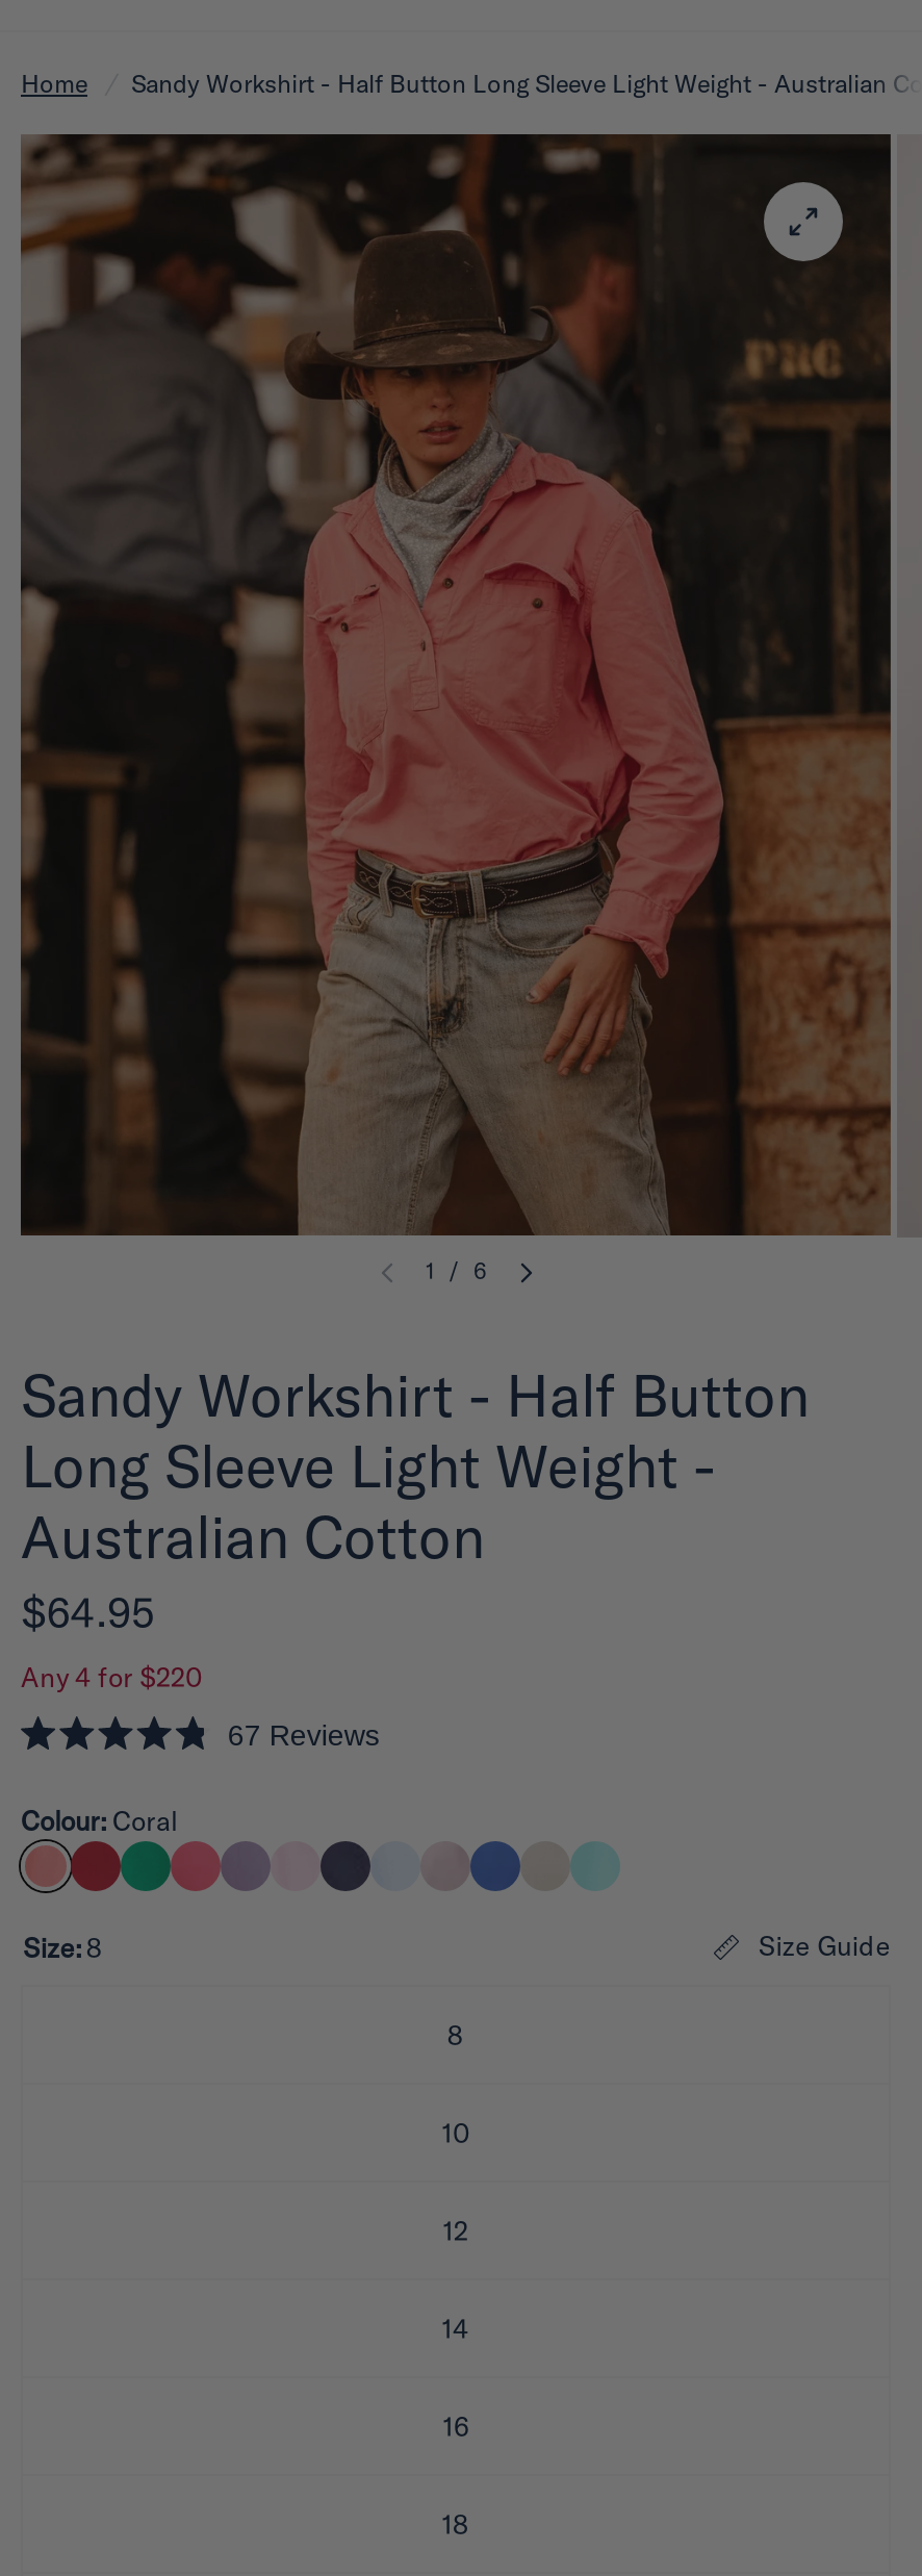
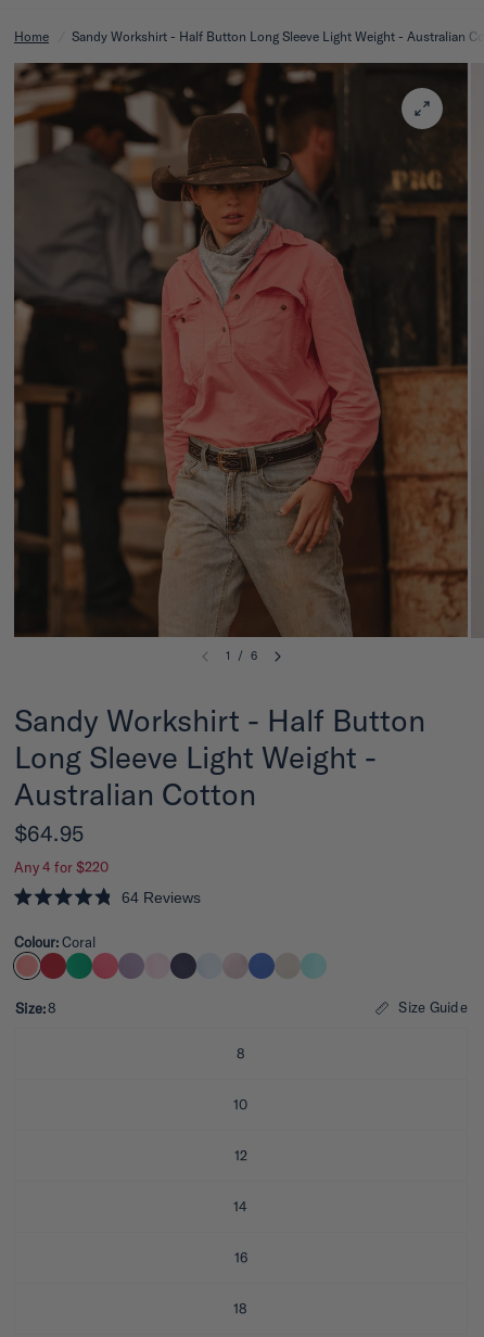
[228,1718,380,1751] 67 Reviews -> [122,889,201,906] 64 Reviews

